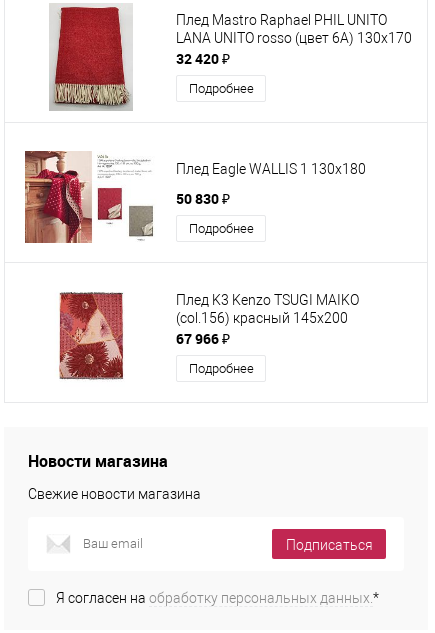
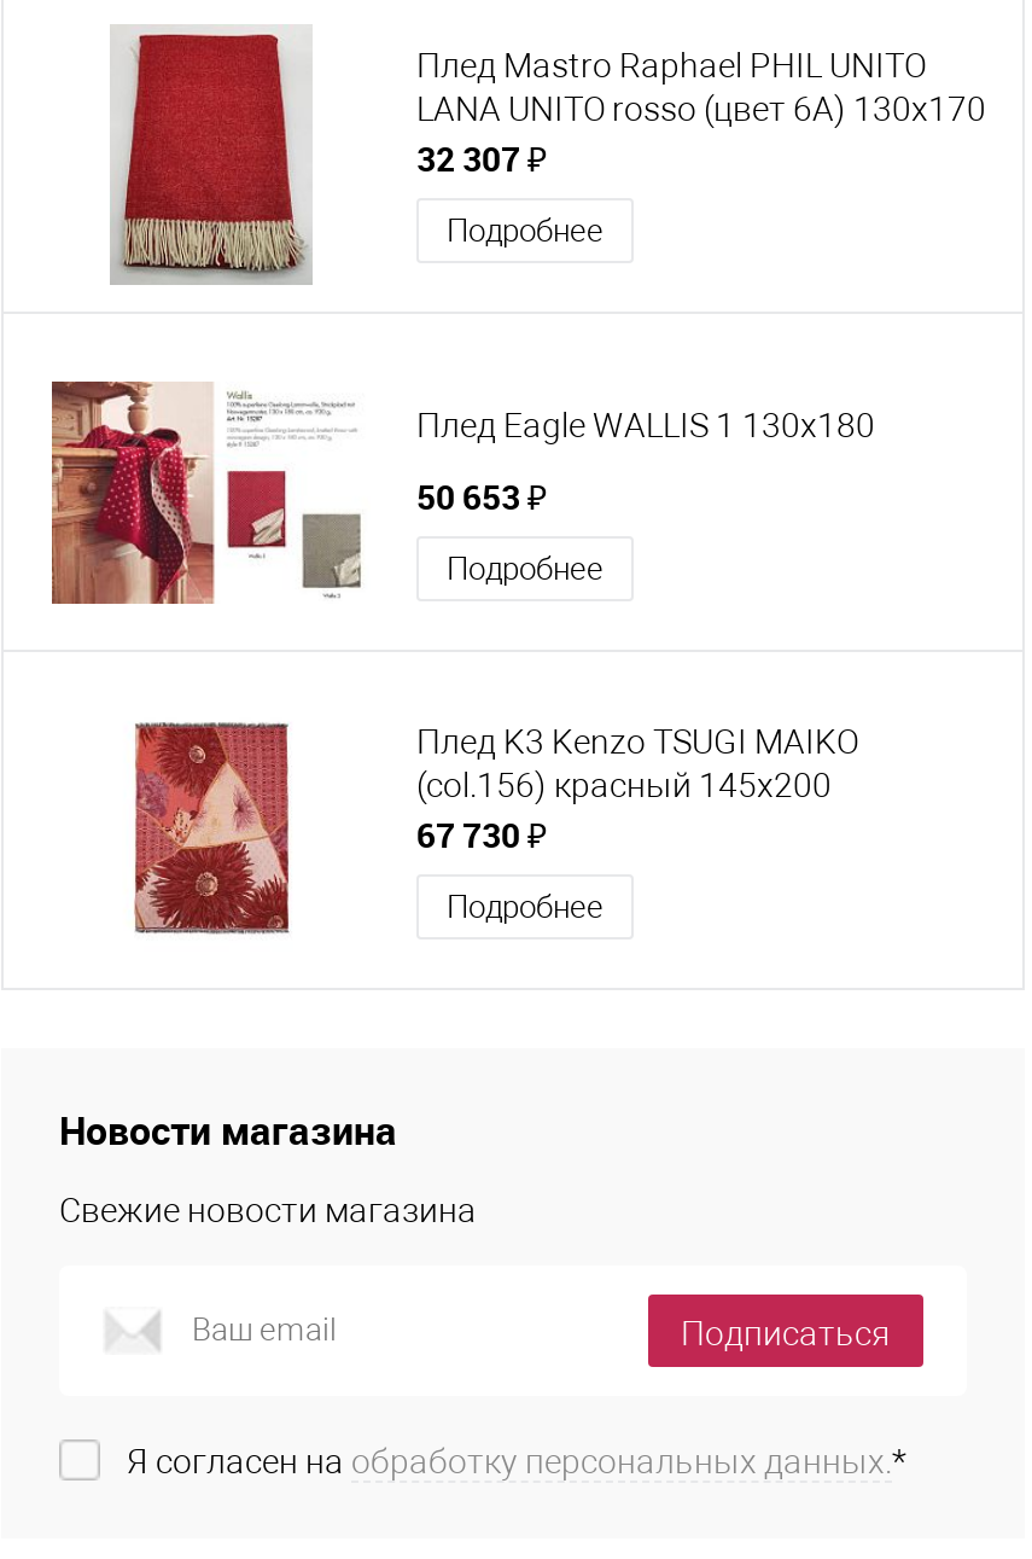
[176,49,230,68] 32 420 ₽ -> [416,135,547,181] 32 307 ₽
[176,189,230,208] 50 830 ₽ -> [416,473,547,519] 50 653 ₽
[176,329,230,348] 67 966 ₽ -> [416,812,547,857] 67 730 ₽

